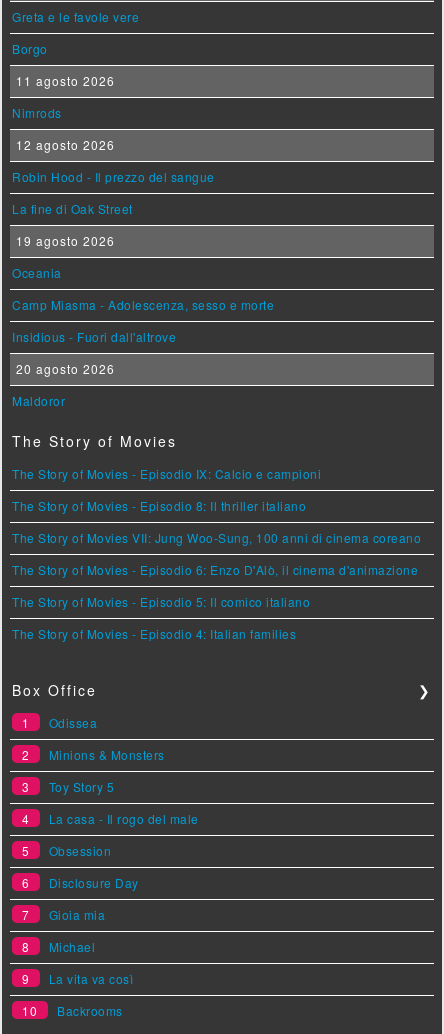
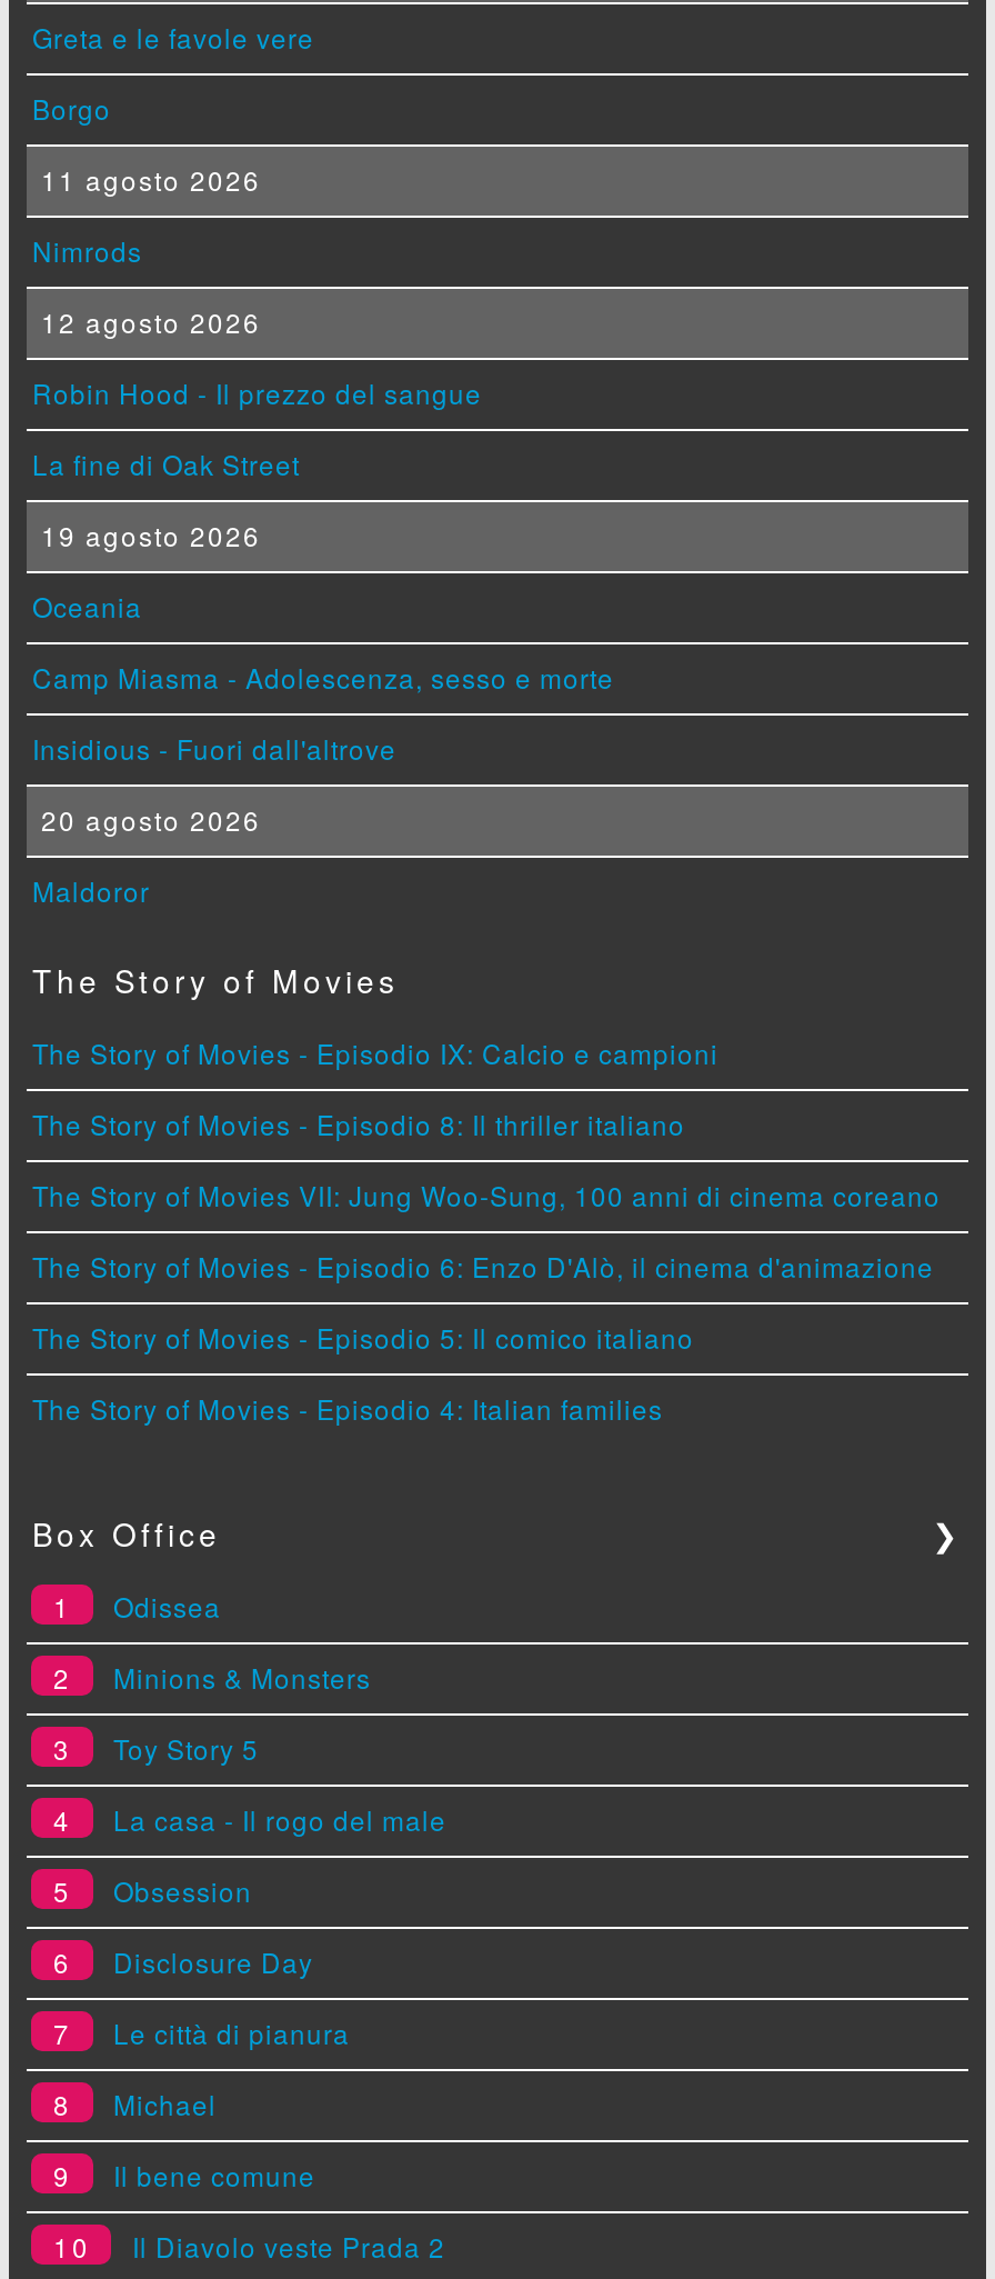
[49,906,105,923] Gioia mia -> [113,2015,350,2052] Le città di pianura
[49,970,133,987] La vita va così -> [113,2157,315,2195] Il bene comune
[57,1002,123,1019] Backrooms -> [132,2228,445,2266] Il Diavolo veste Prada 2

